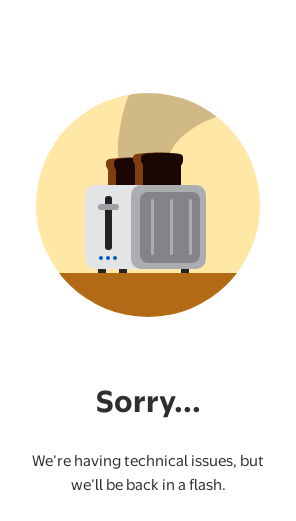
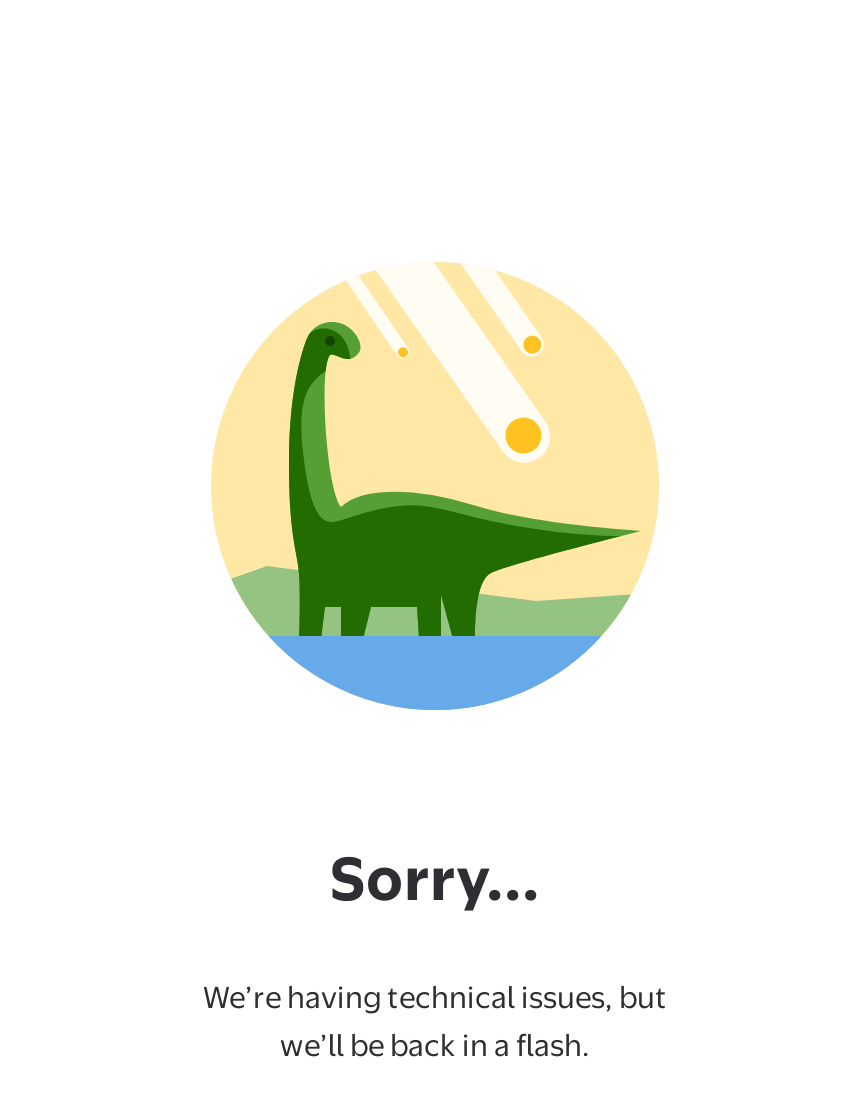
[47,93,248,318] [image] -> [231,264,639,712] [image]

